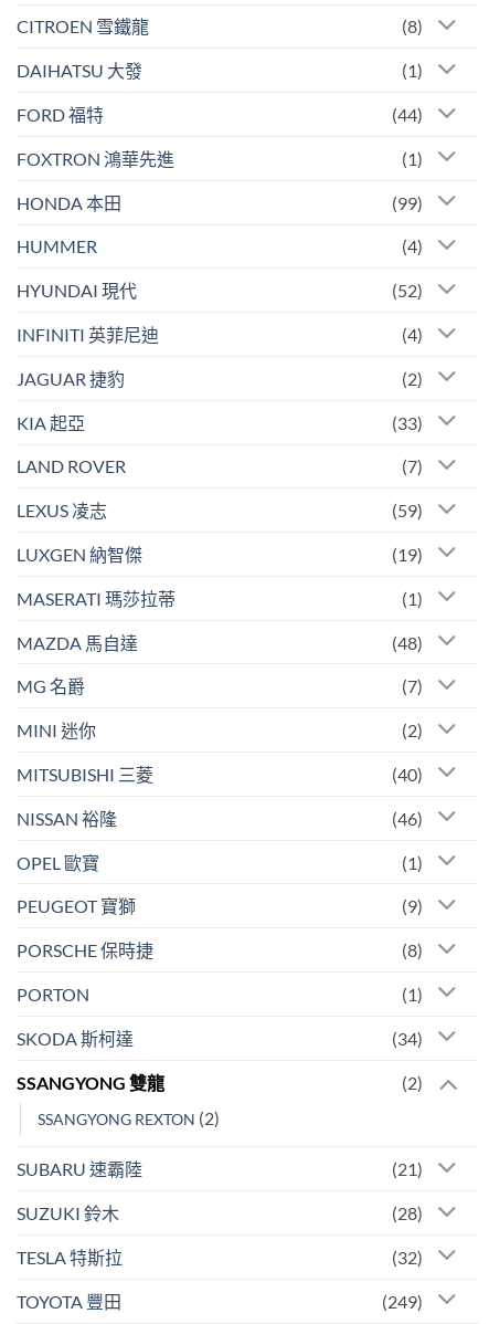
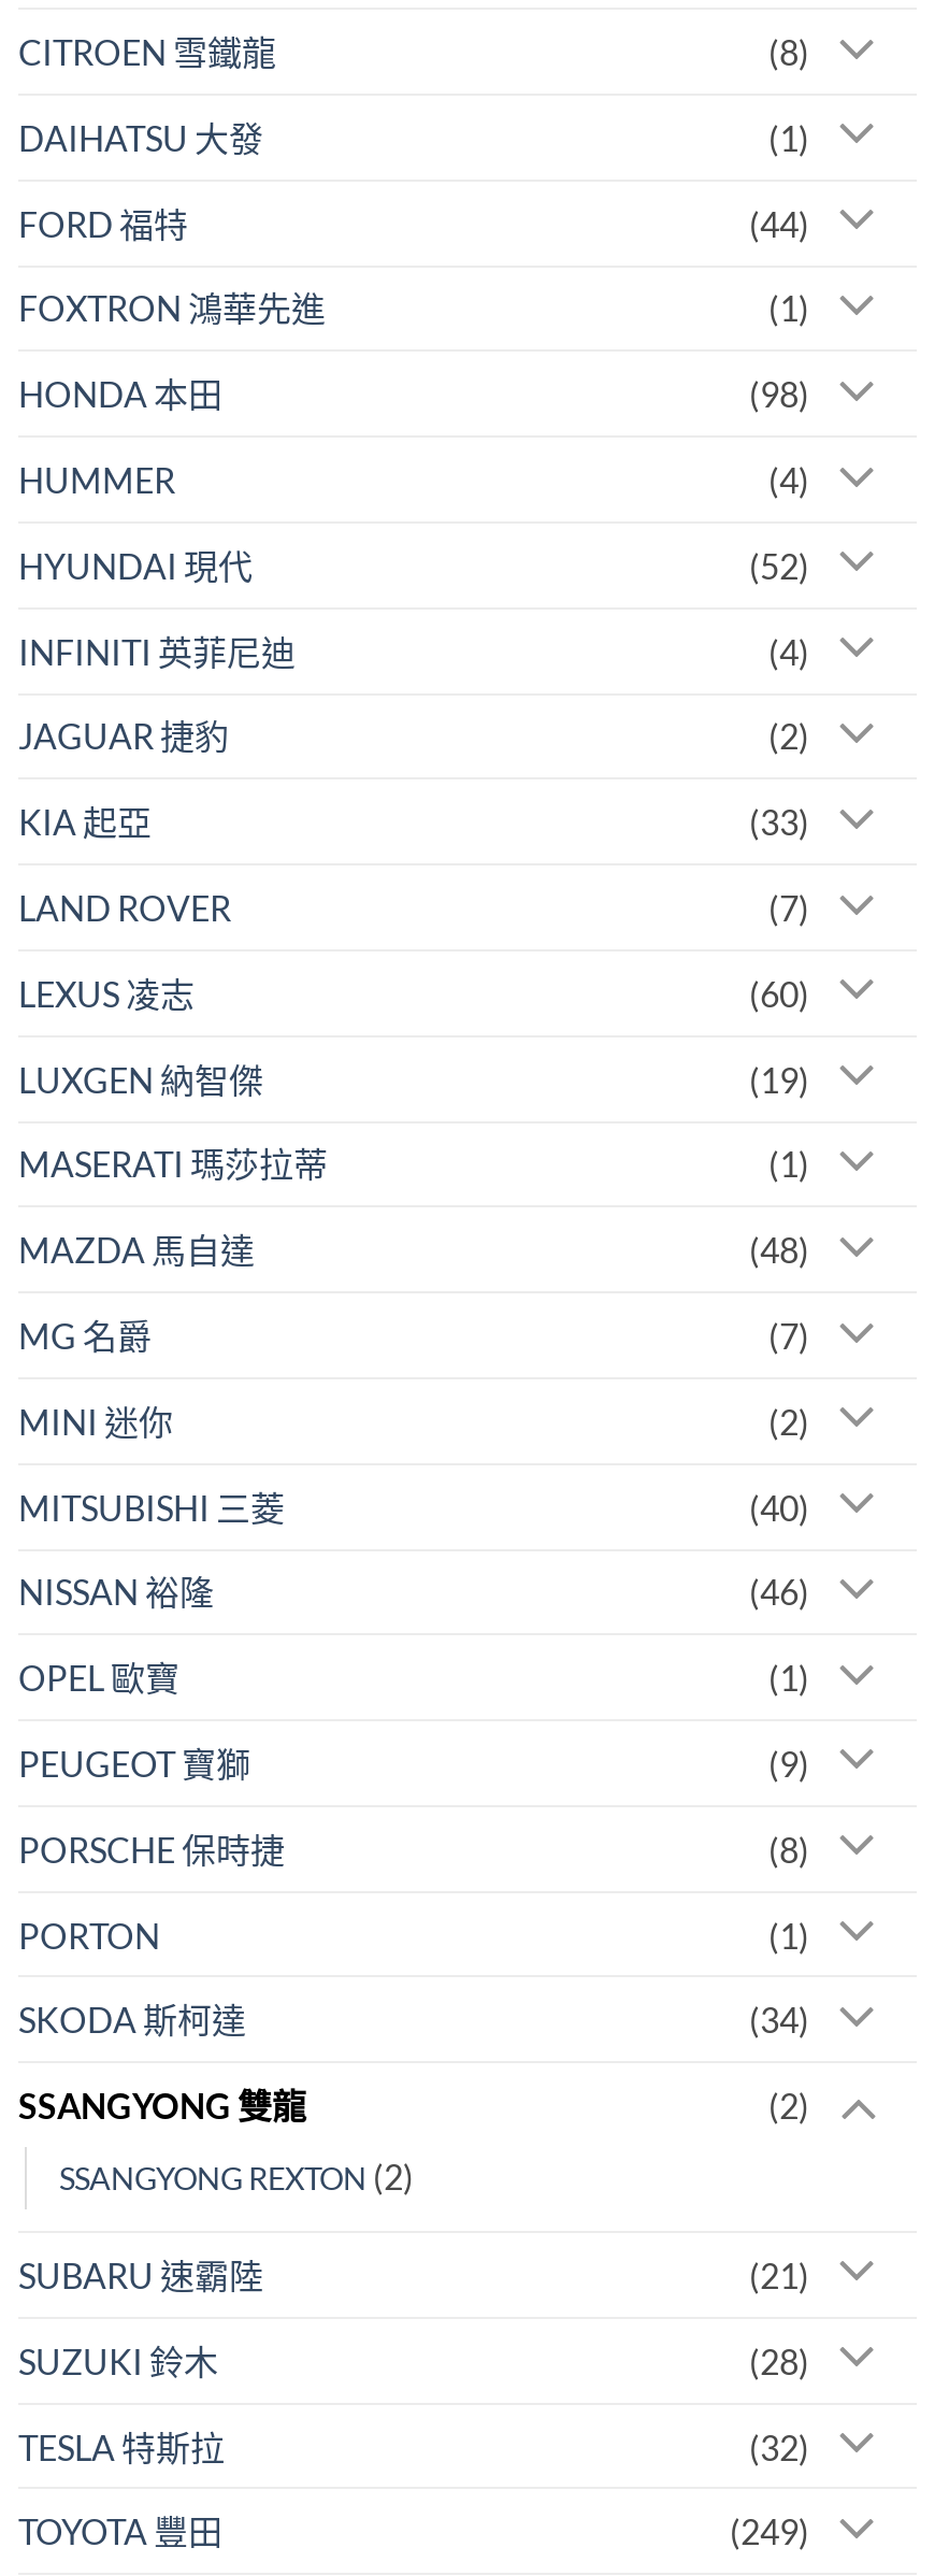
[392,192,423,213] (99) -> [749,373,809,414] (98)
[392,500,423,521] (59) -> [749,972,809,1013] (60)

